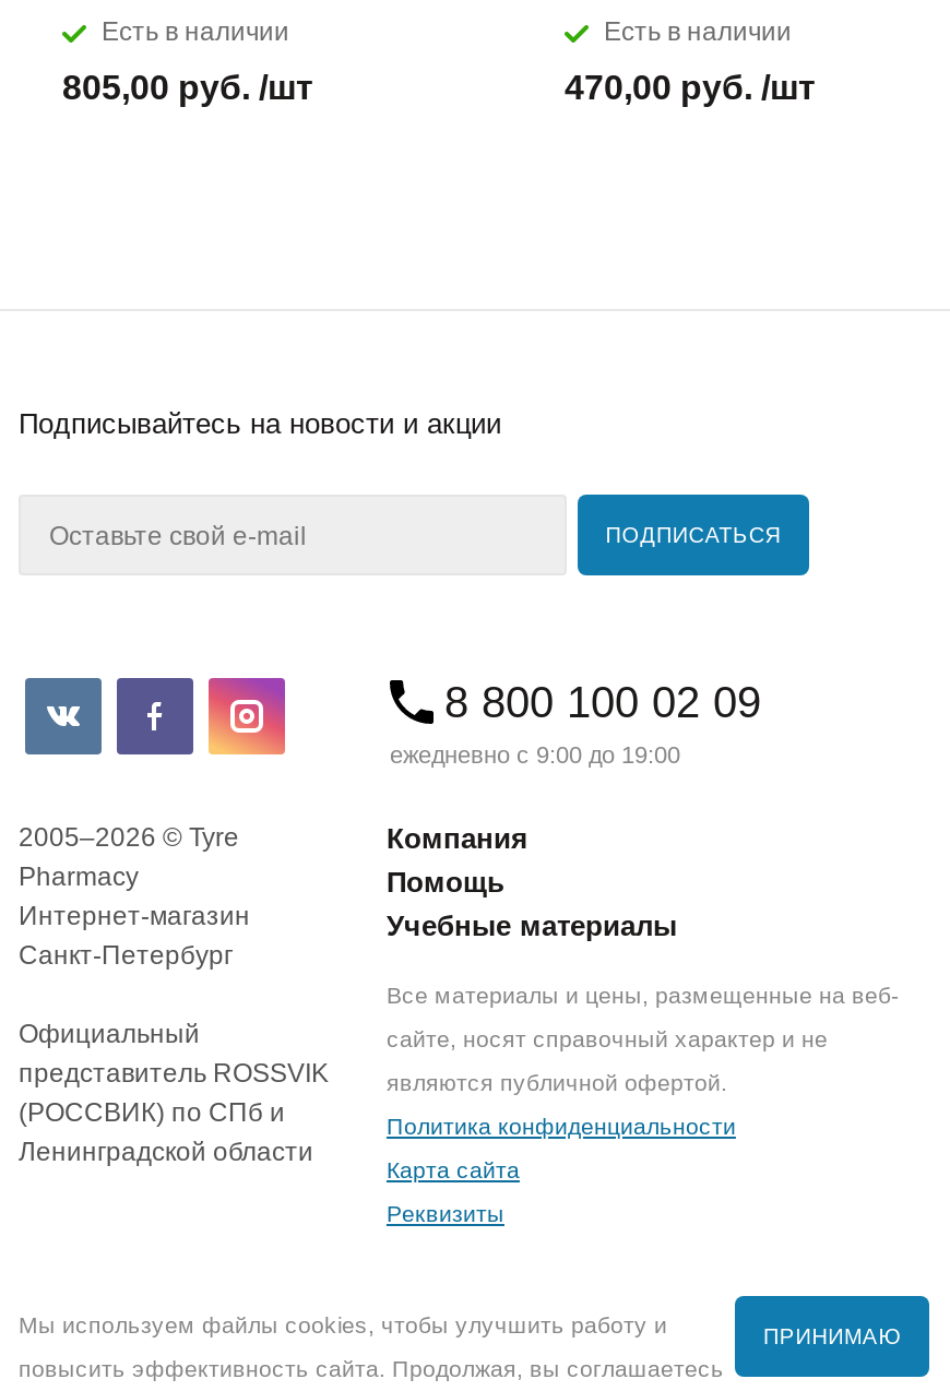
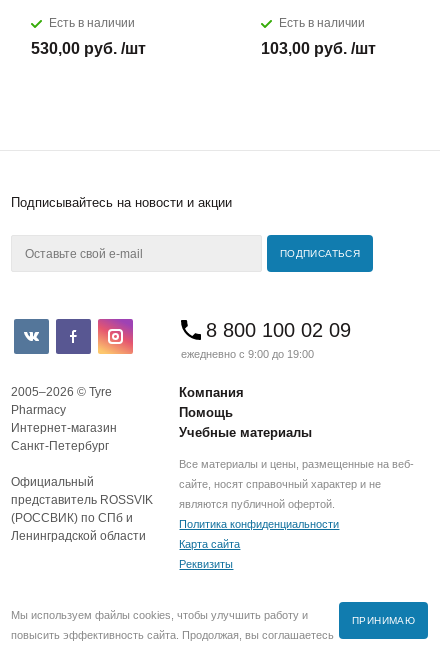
[62,69,313,106] 805,00 руб. /шт -> [31,40,146,57] 530,00 руб. /шт
[565,69,816,106] 470,00 руб. /шт -> [261,40,376,57] 103,00 руб. /шт

